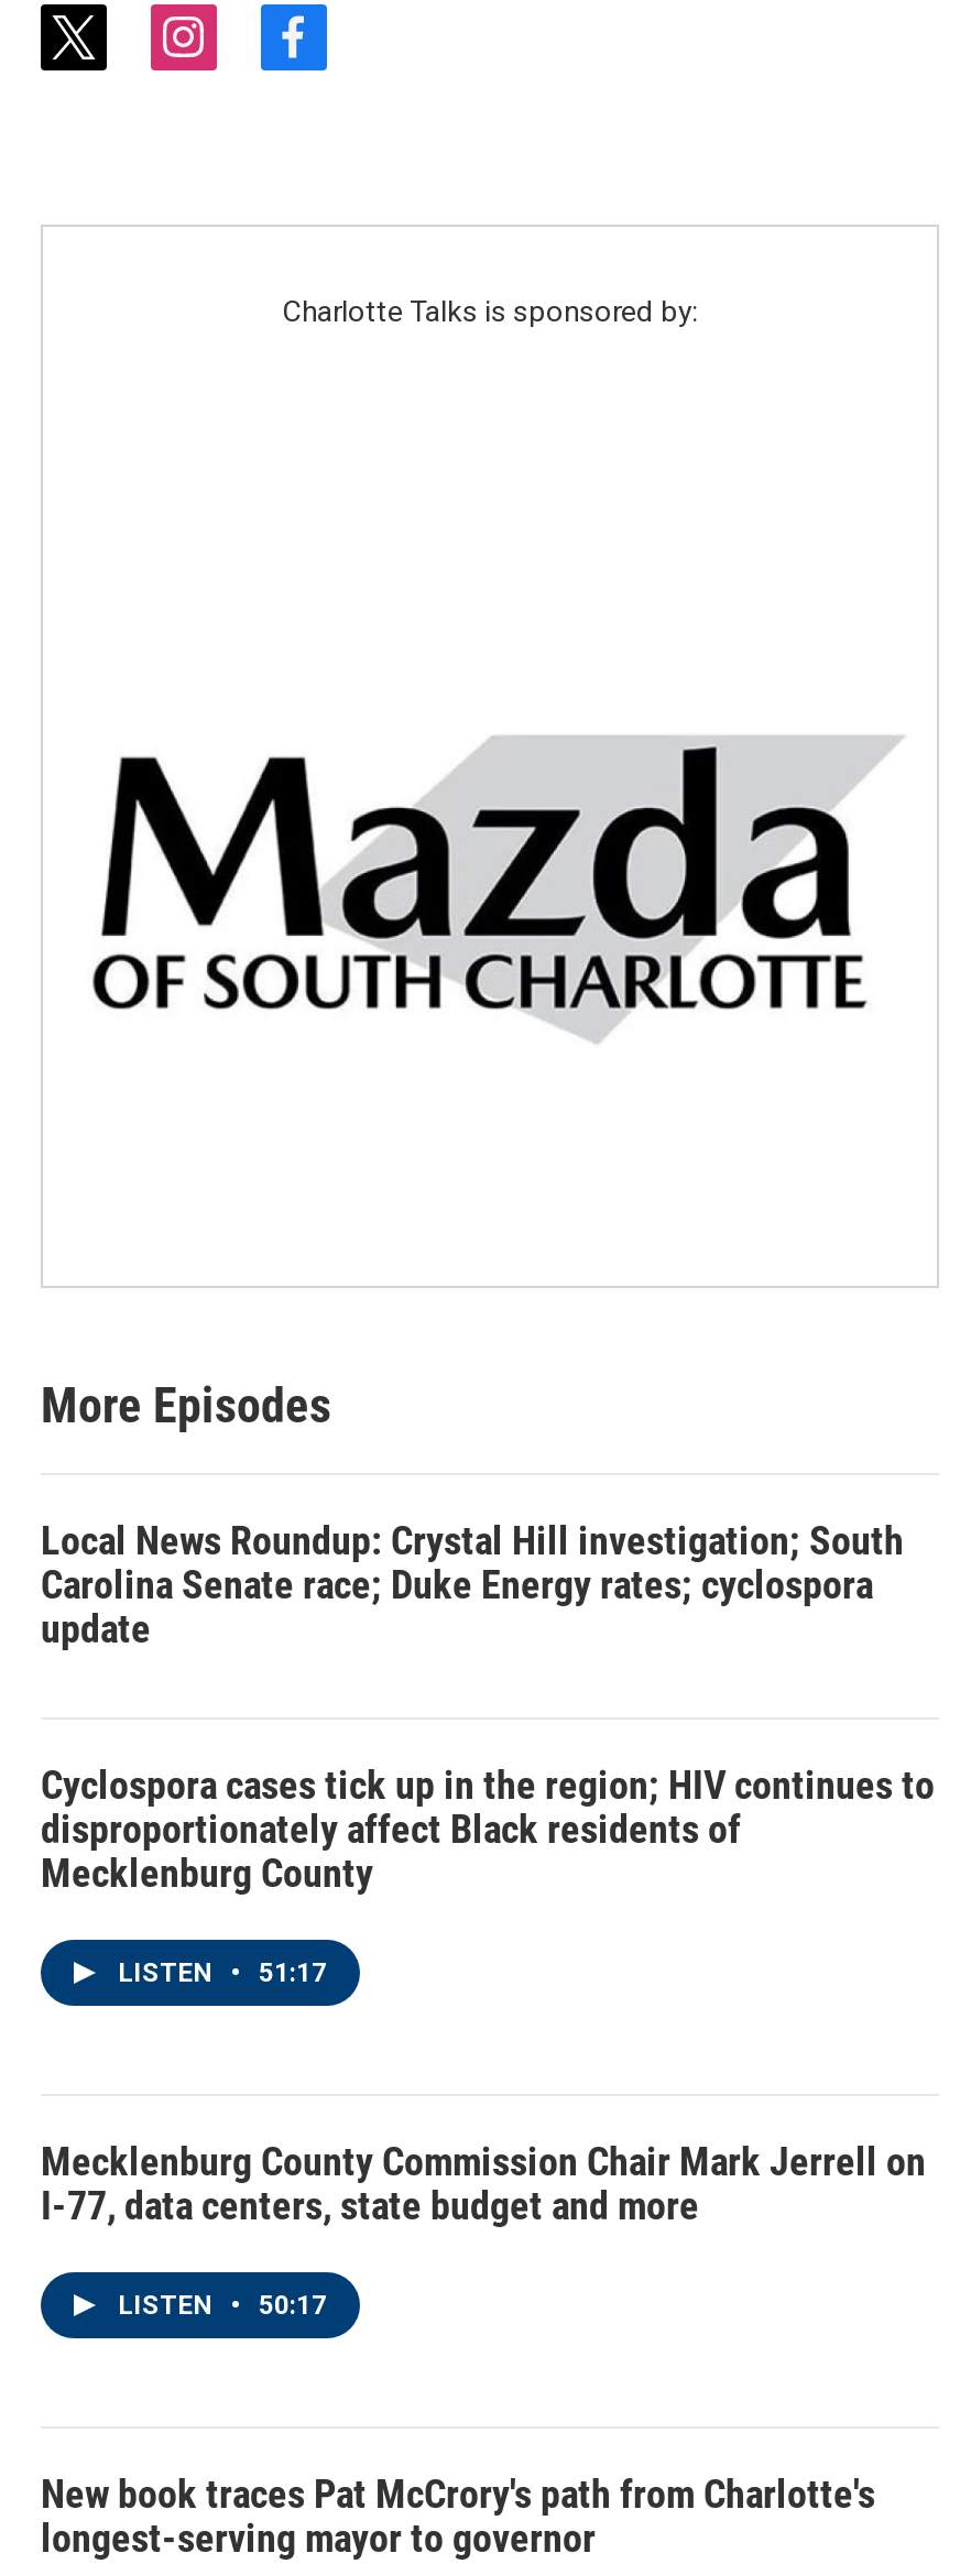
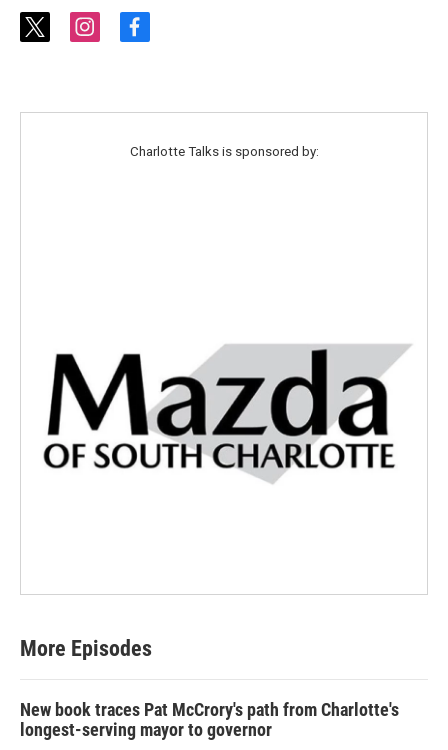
[41,1518,935,1989] Local News Roundup: Crystal Hill investigation; South | Carolina Senate race; Duke Energy rates; cyclospora | update | Cyclospora cases tick up in the region; HIV continues to | disproportionately affect Black residents of | Mecklenburg County | LISTEN • 51:17 -> none
[41,2139,926,2322] Mecklenburg County Commission Chair Mark Jerrell on | I-77, data centers, state budget and more | LISTEN • 50:17 -> none

